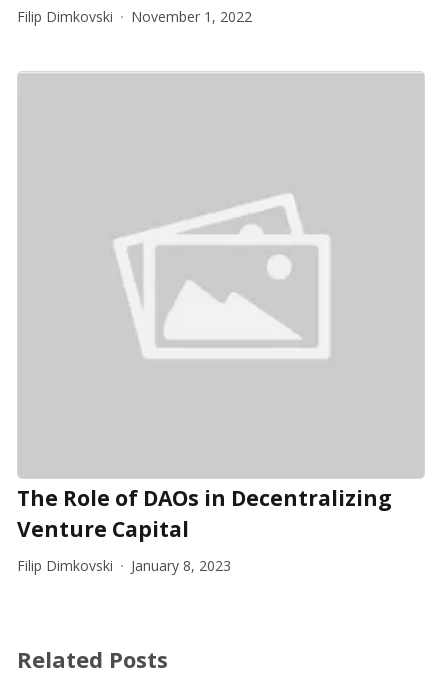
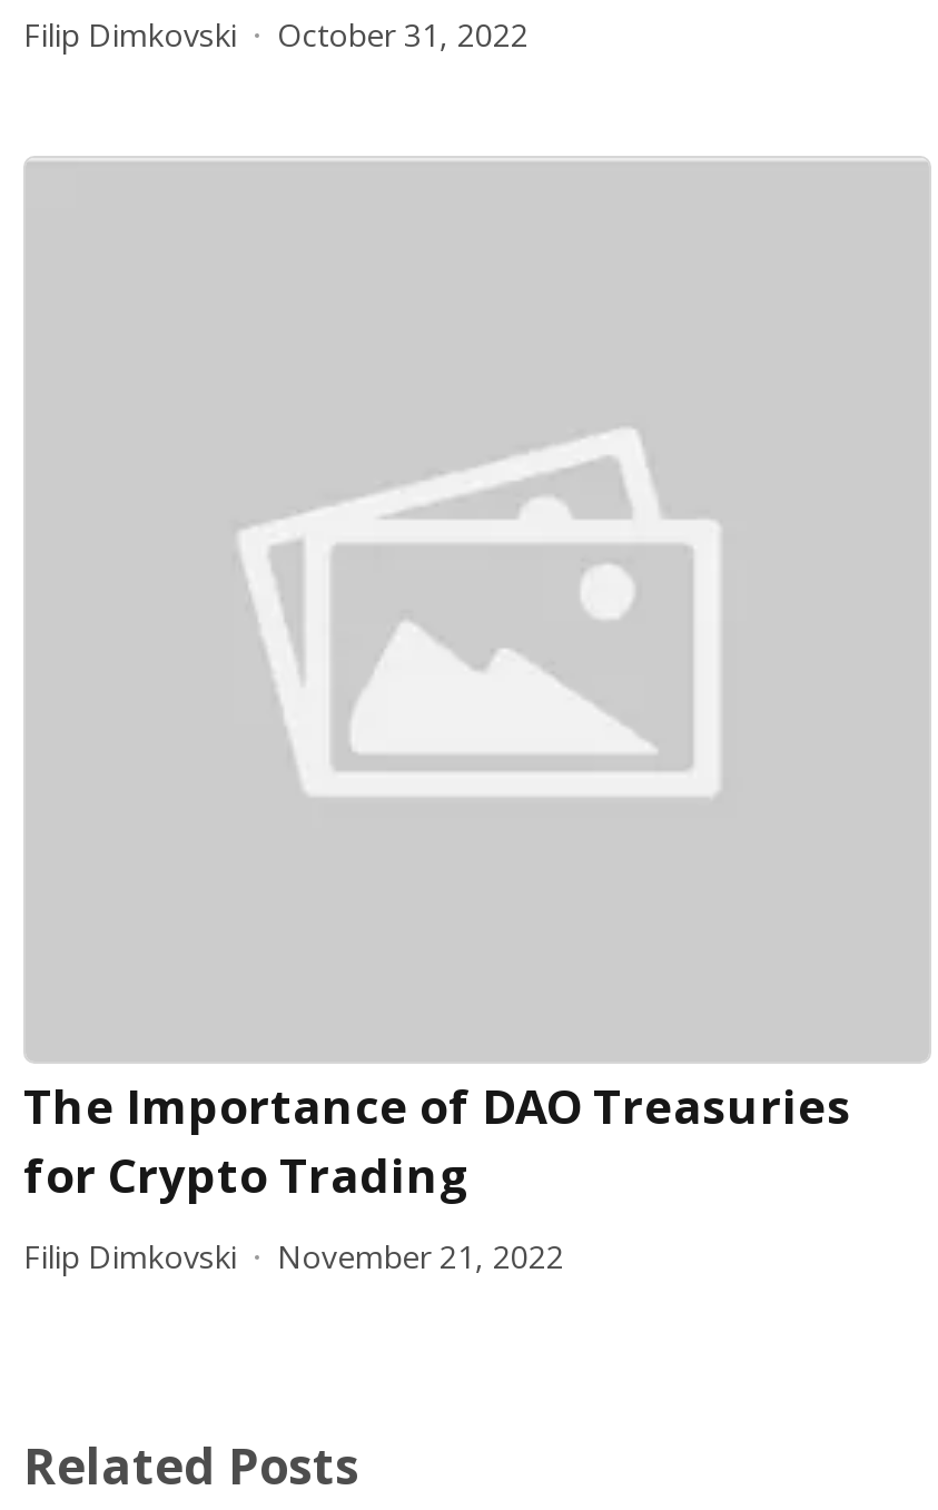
[17,6,252,25] Filip Dimkovski November 1, 2022 -> [23,12,529,55] Filip Dimkovski October 31, 2022
[17,483,392,542] The Role of DAOs in Decentralizing | Venture Capital -> [23,1074,851,1205] The Importance of DAO Treasuries | for Crypto Trading
[17,555,231,574] Filip Dimkovski January 8, 2023 -> [23,1234,564,1276] Filip Dimkovski November 21, 2022

